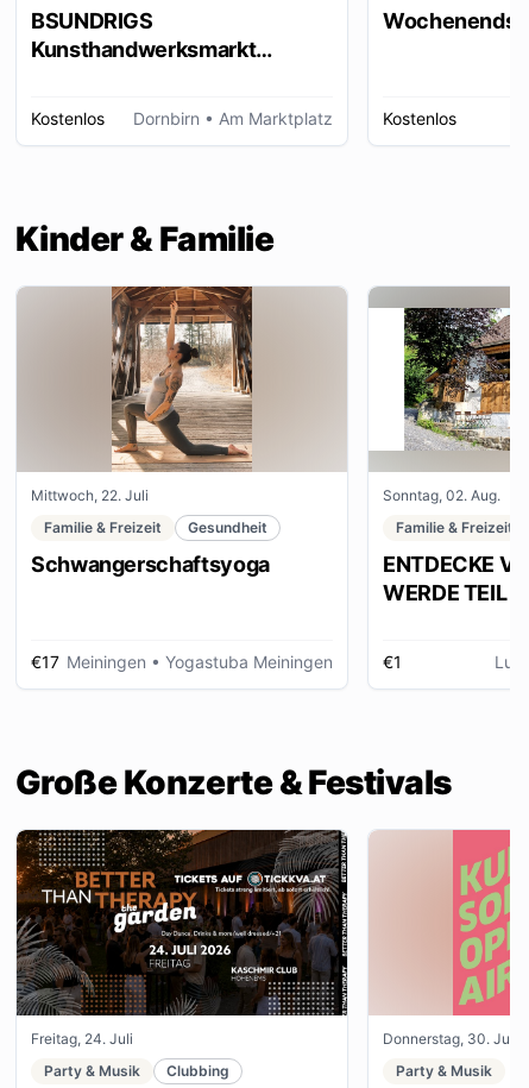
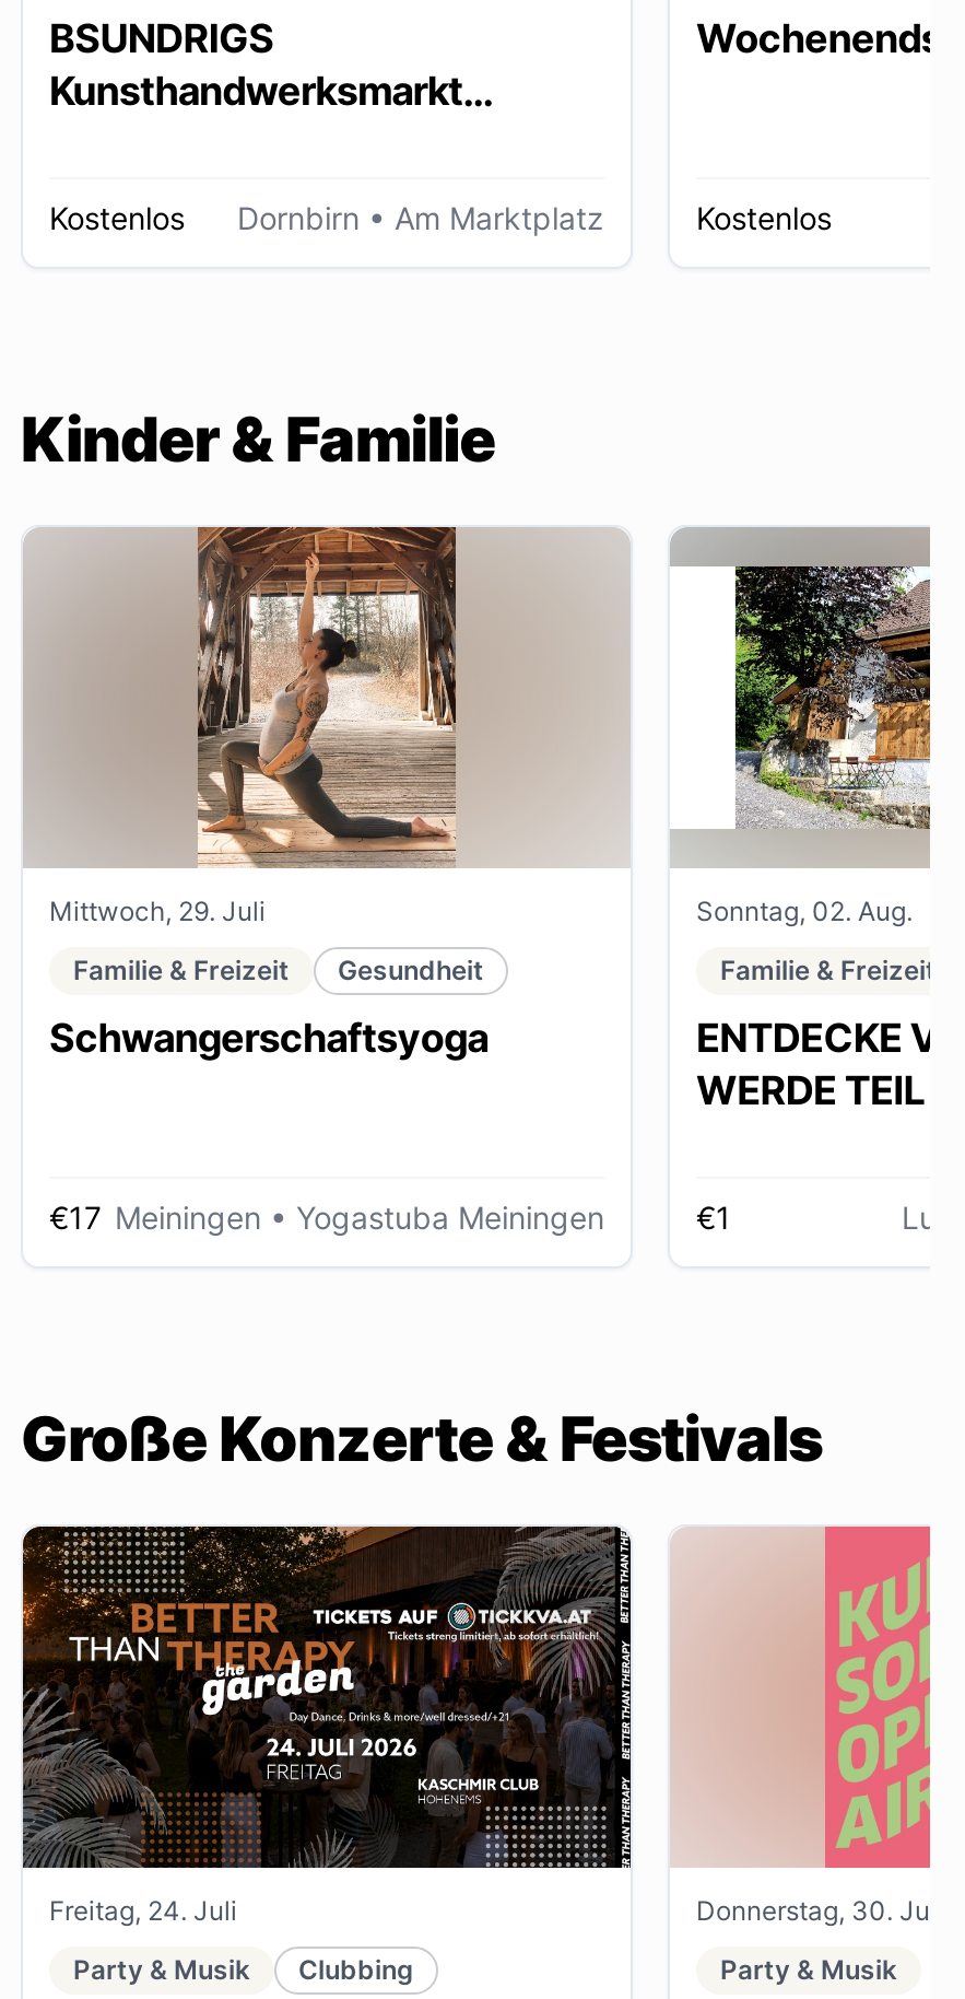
[31,487,149,505] Mittwoch, 22. Juli -> [49,895,266,928] Mittwoch, 29. Juli

